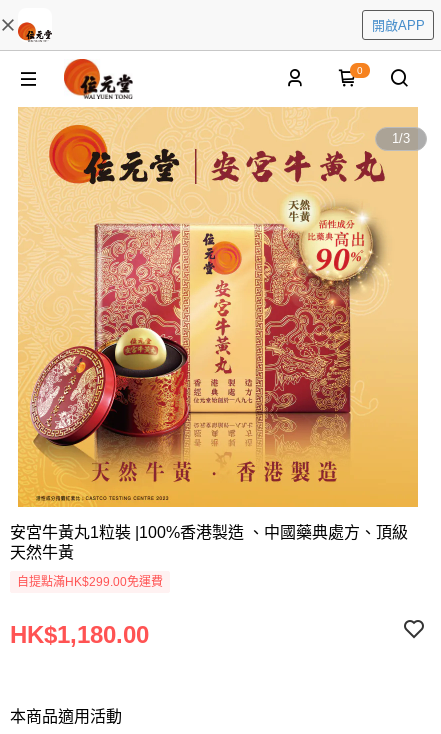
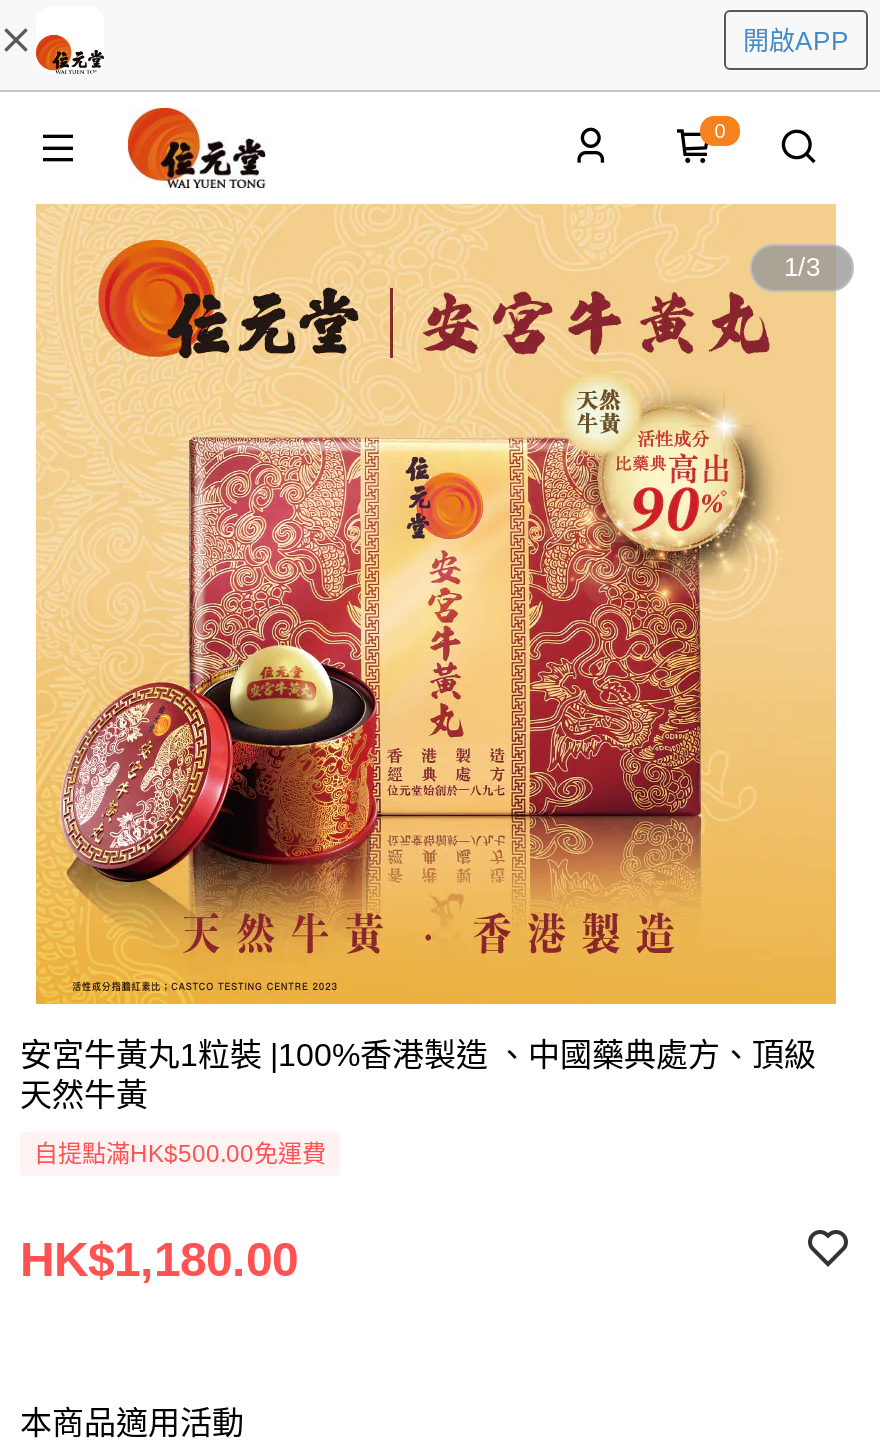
[17,575,163,589] 自提點滿HK$299.00免運費 -> [34,1140,326,1168] 自提點滿HK$500.00免運費

